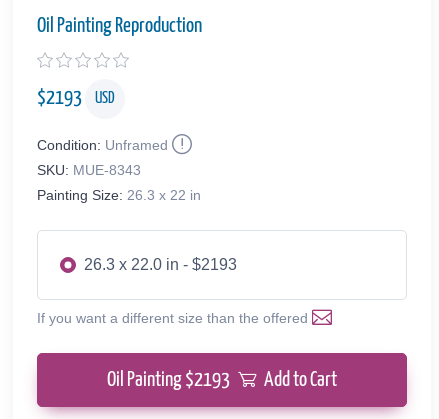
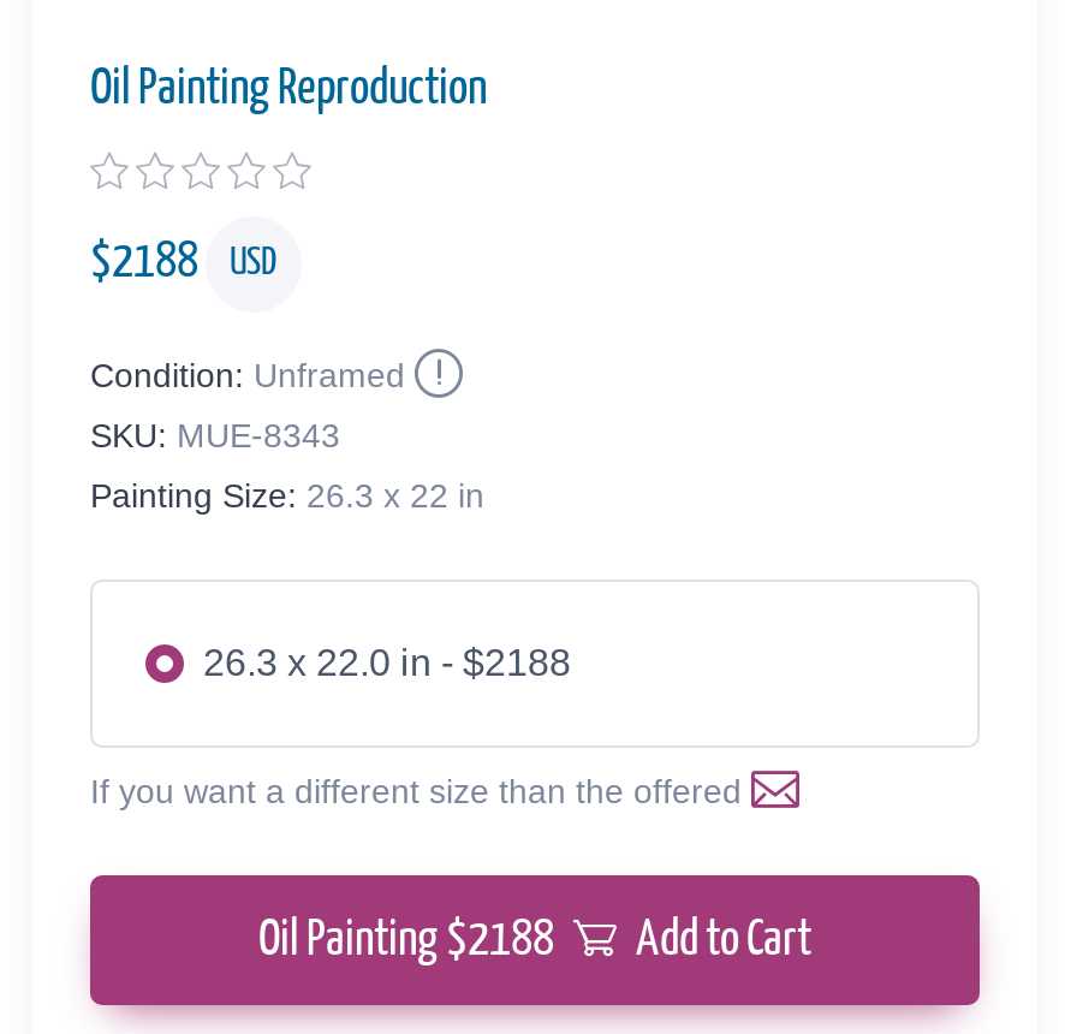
[37,88,115,108] $2193 USD -> [90,238,278,286] $2188 USD
[84,256,237,273] 26.3 x 22.0 in - $2193 -> [203,641,571,682] 26.3 x 22.0 in - $2188
[107,370,337,390] Oil Painting $2193 Add to Cart -> [258,915,811,963] Oil Painting $2188 Add to Cart

